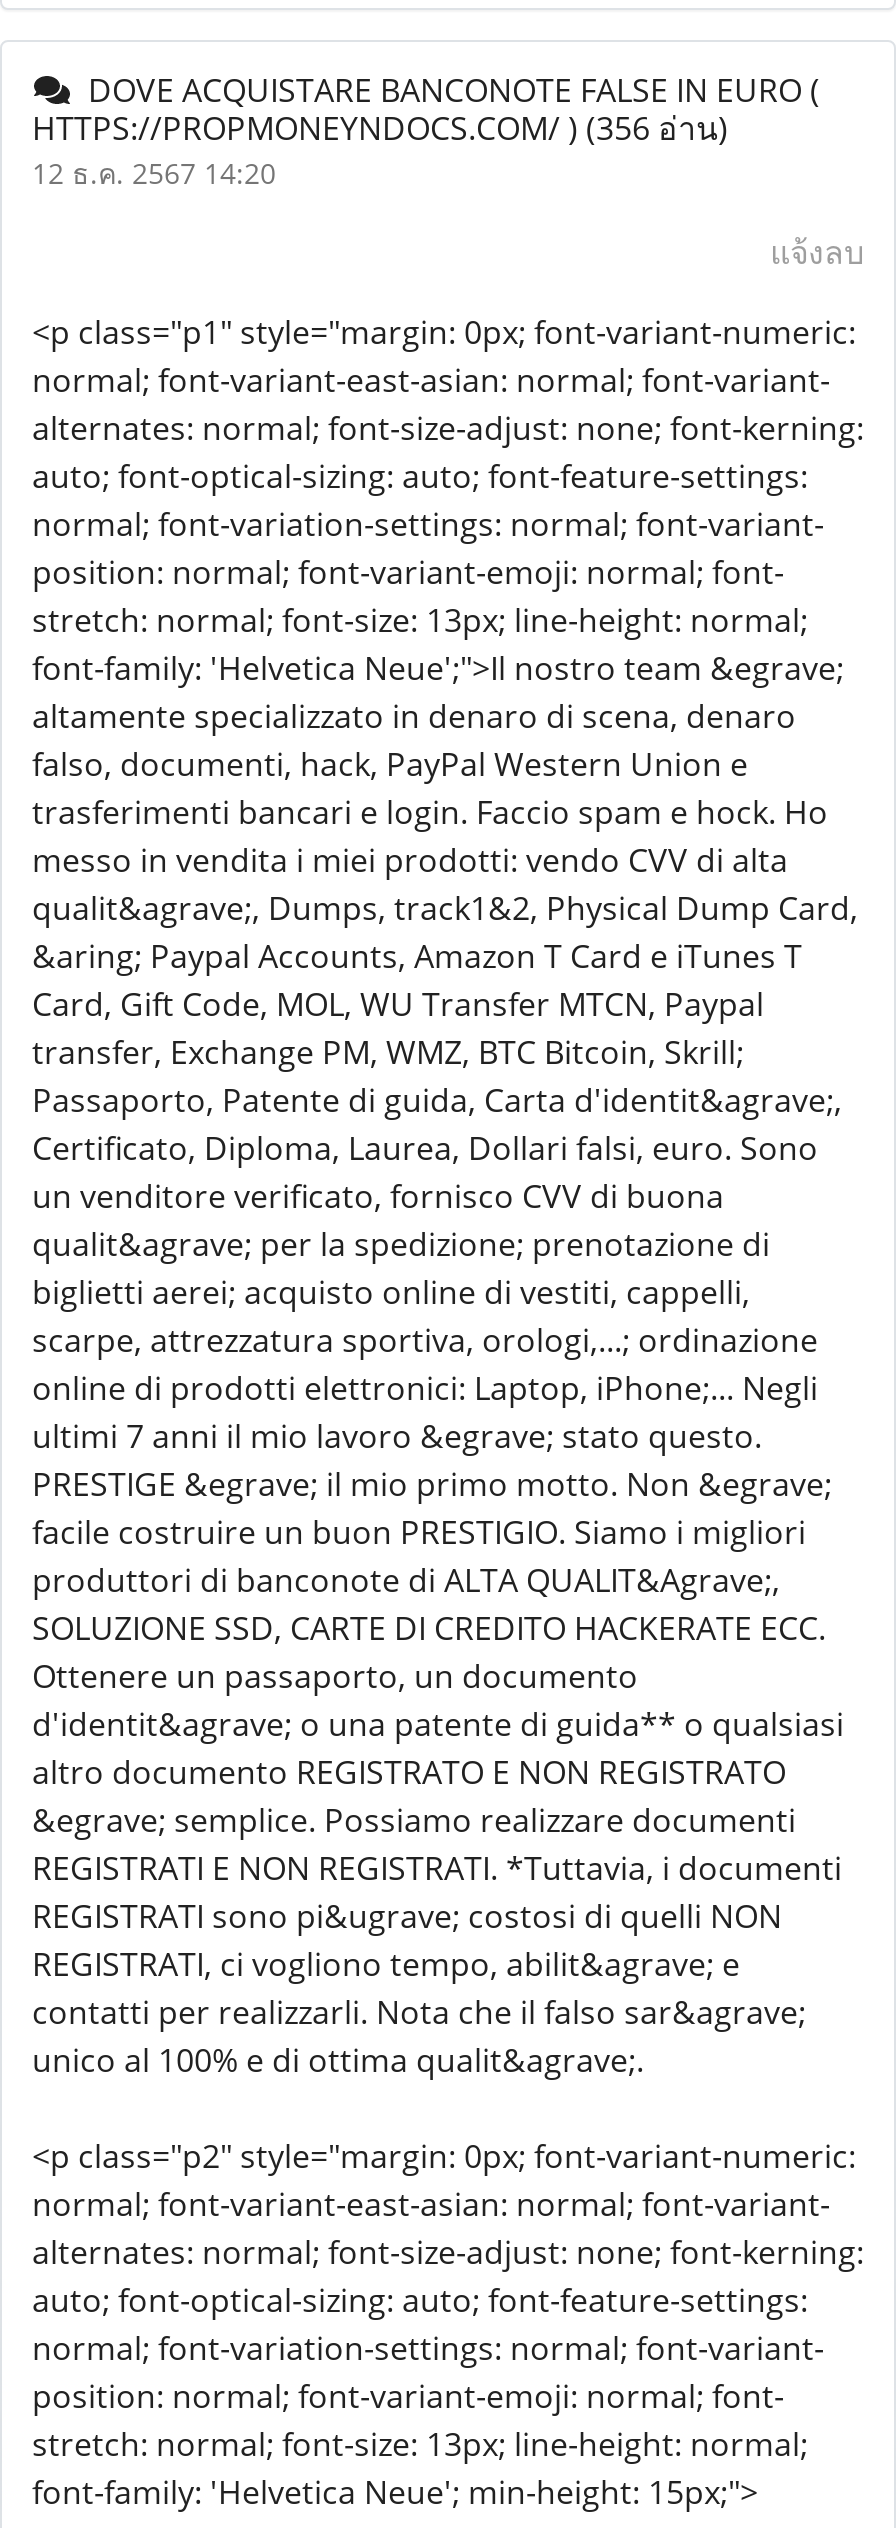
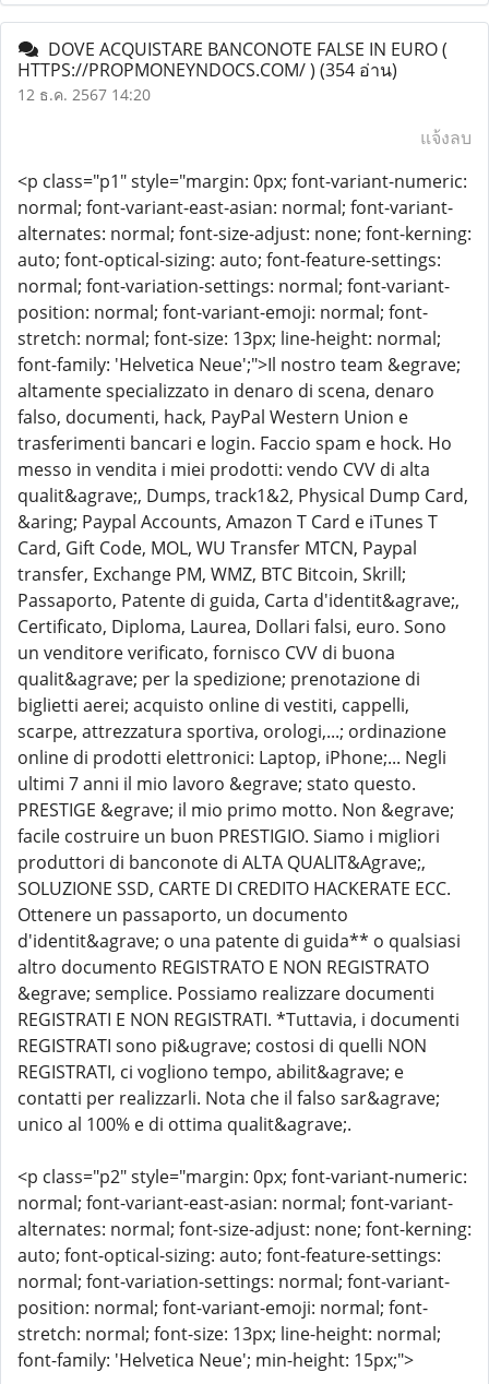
[32,106,728,150] HTTPS://PROPMONEYNDOCS.COM/ ) (356 อ่าน) -> [17,58,397,82] HTTPS://PROPMONEYNDOCS.COM/ ) (354 อ่าน)

